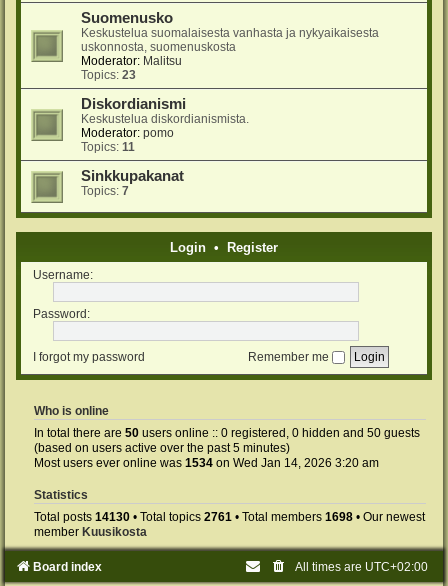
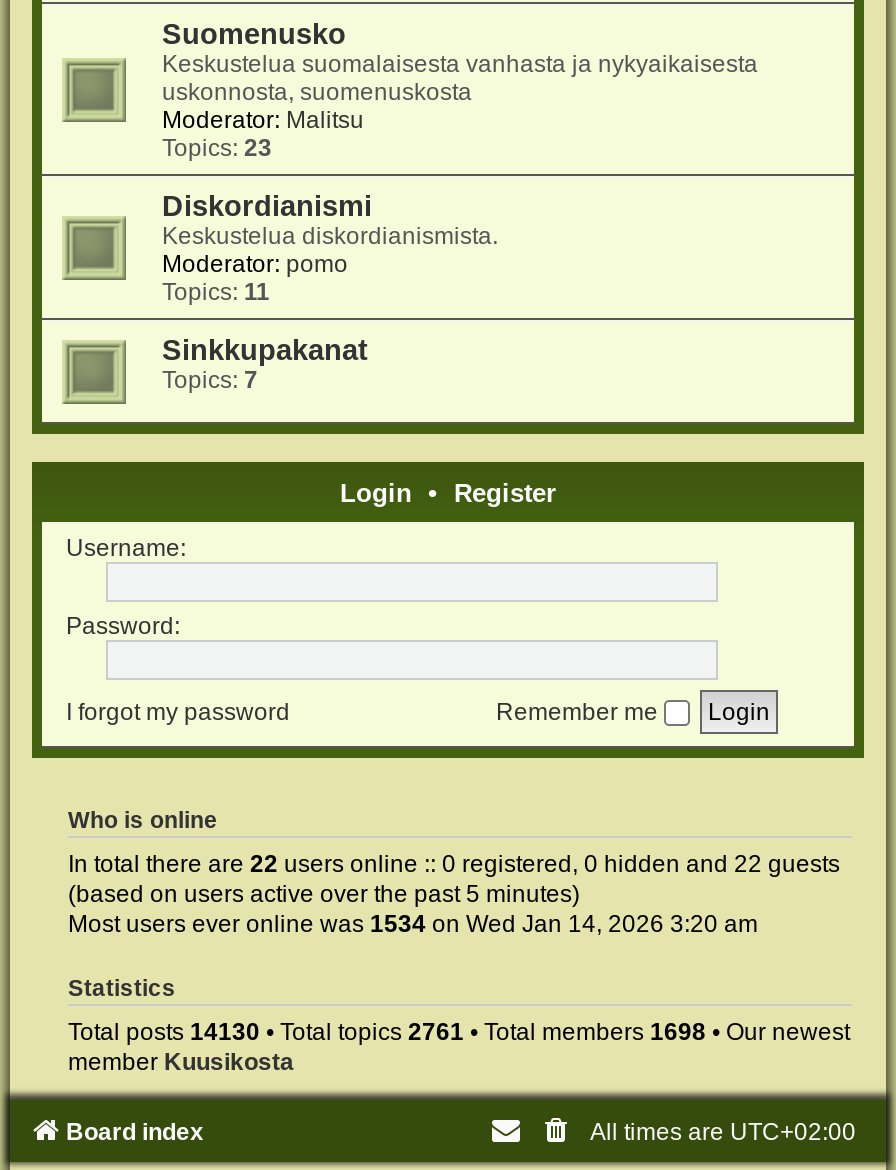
[34,426,420,440] In total there are 50 users online :: 0 registered, 0 hidden and 50 guests -> [68,850,840,878] In total there are 22 users online :: 0 registered, 0 hidden and 22 guests

